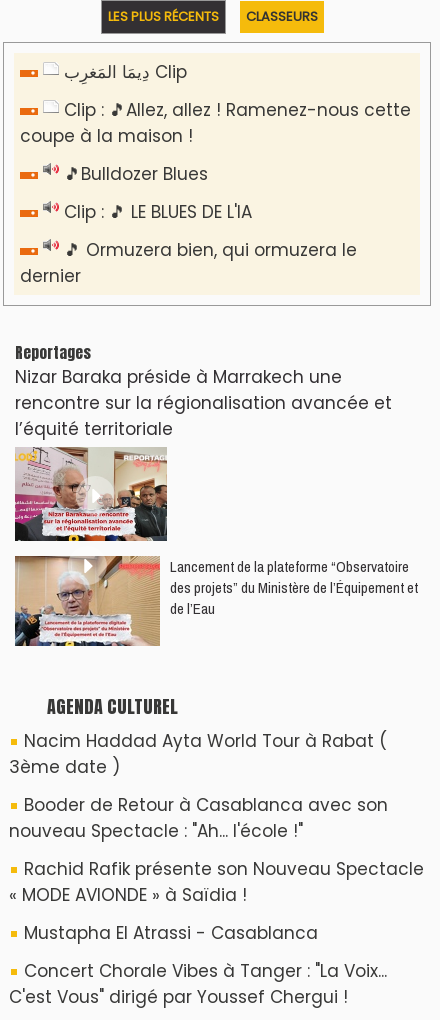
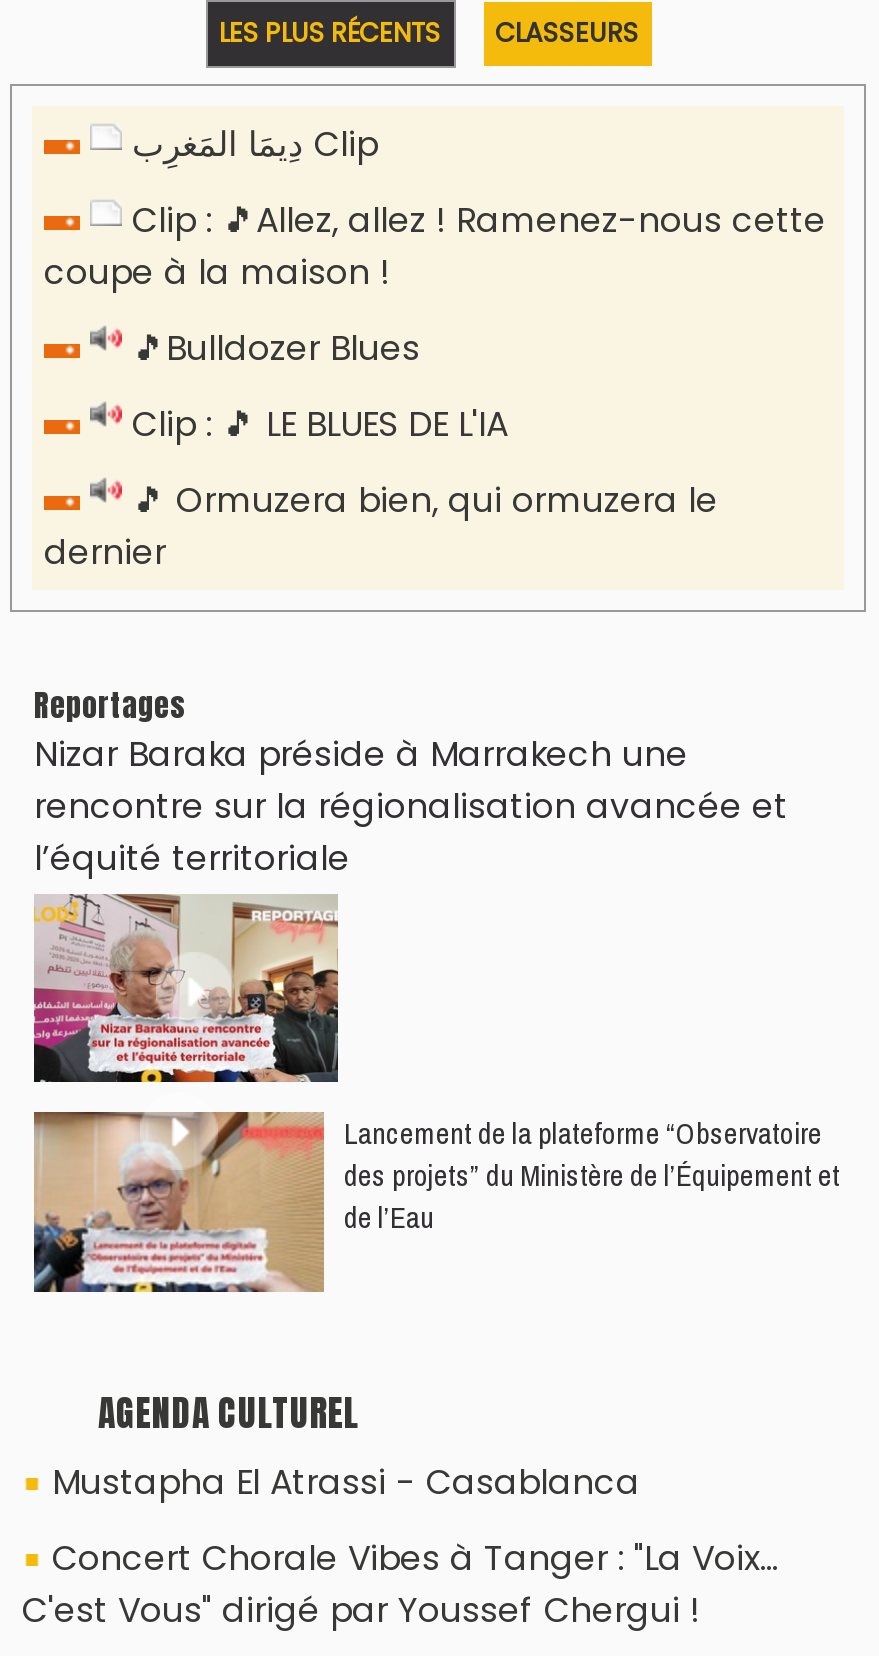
[9,729,424,907] Nacim Haddad Ayta World Tour à Rabat ( | 3ème date ) | Booder de Retour à Casablanca avec son | nouveau Spectacle : "Ah... l'école !" | Rachid Rafik présente son Nouveau Spectacle | « MODE AVIONDE » à Saïdia ! -> none

